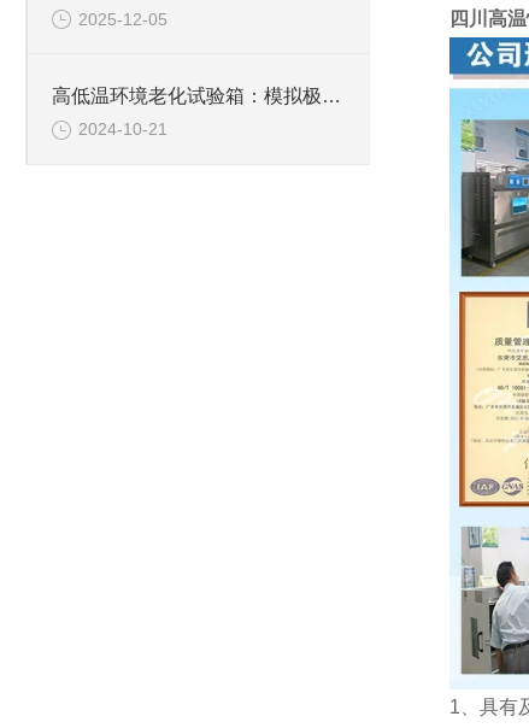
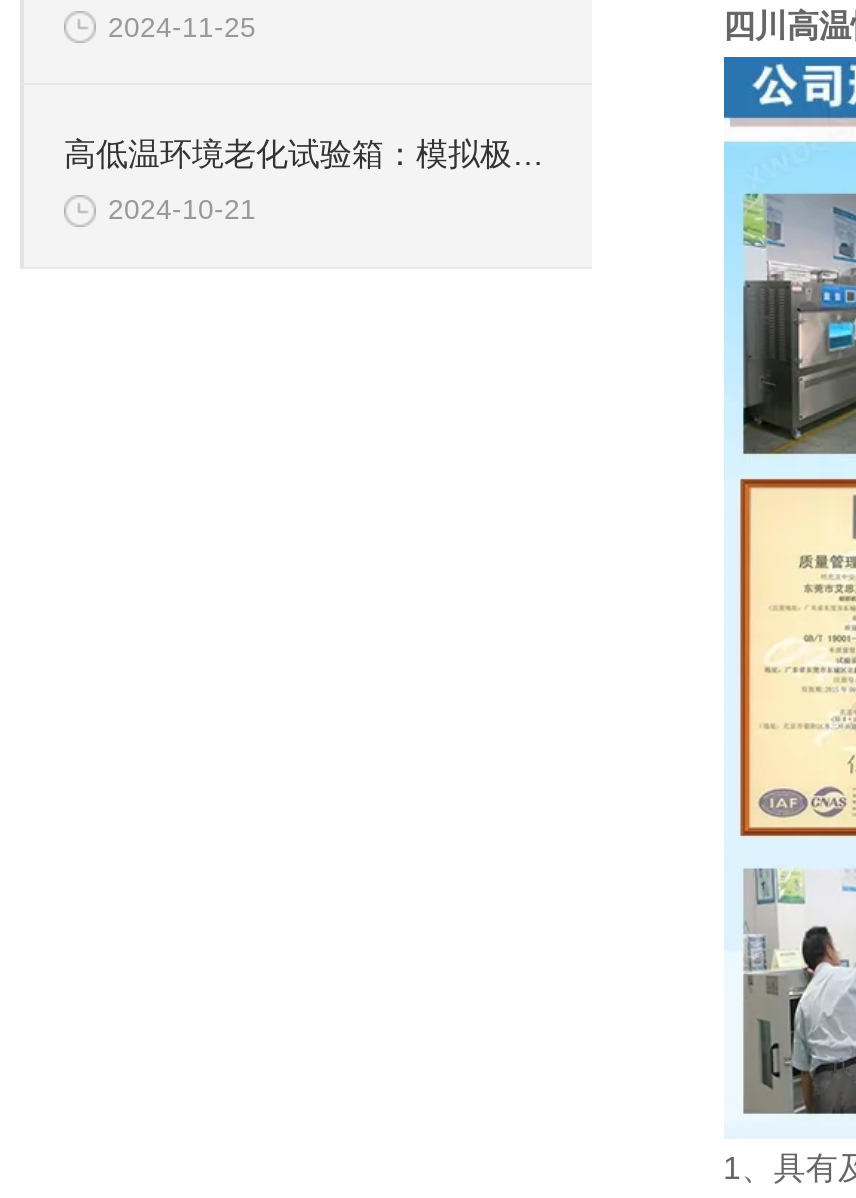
[78,10,167,29] 2025-12-05 -> [108,11,256,43] 2024-11-25

